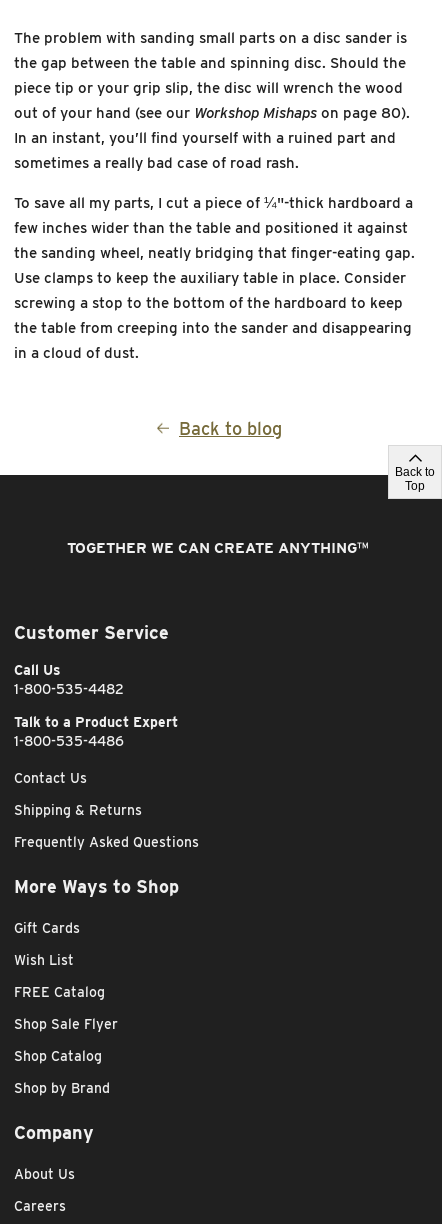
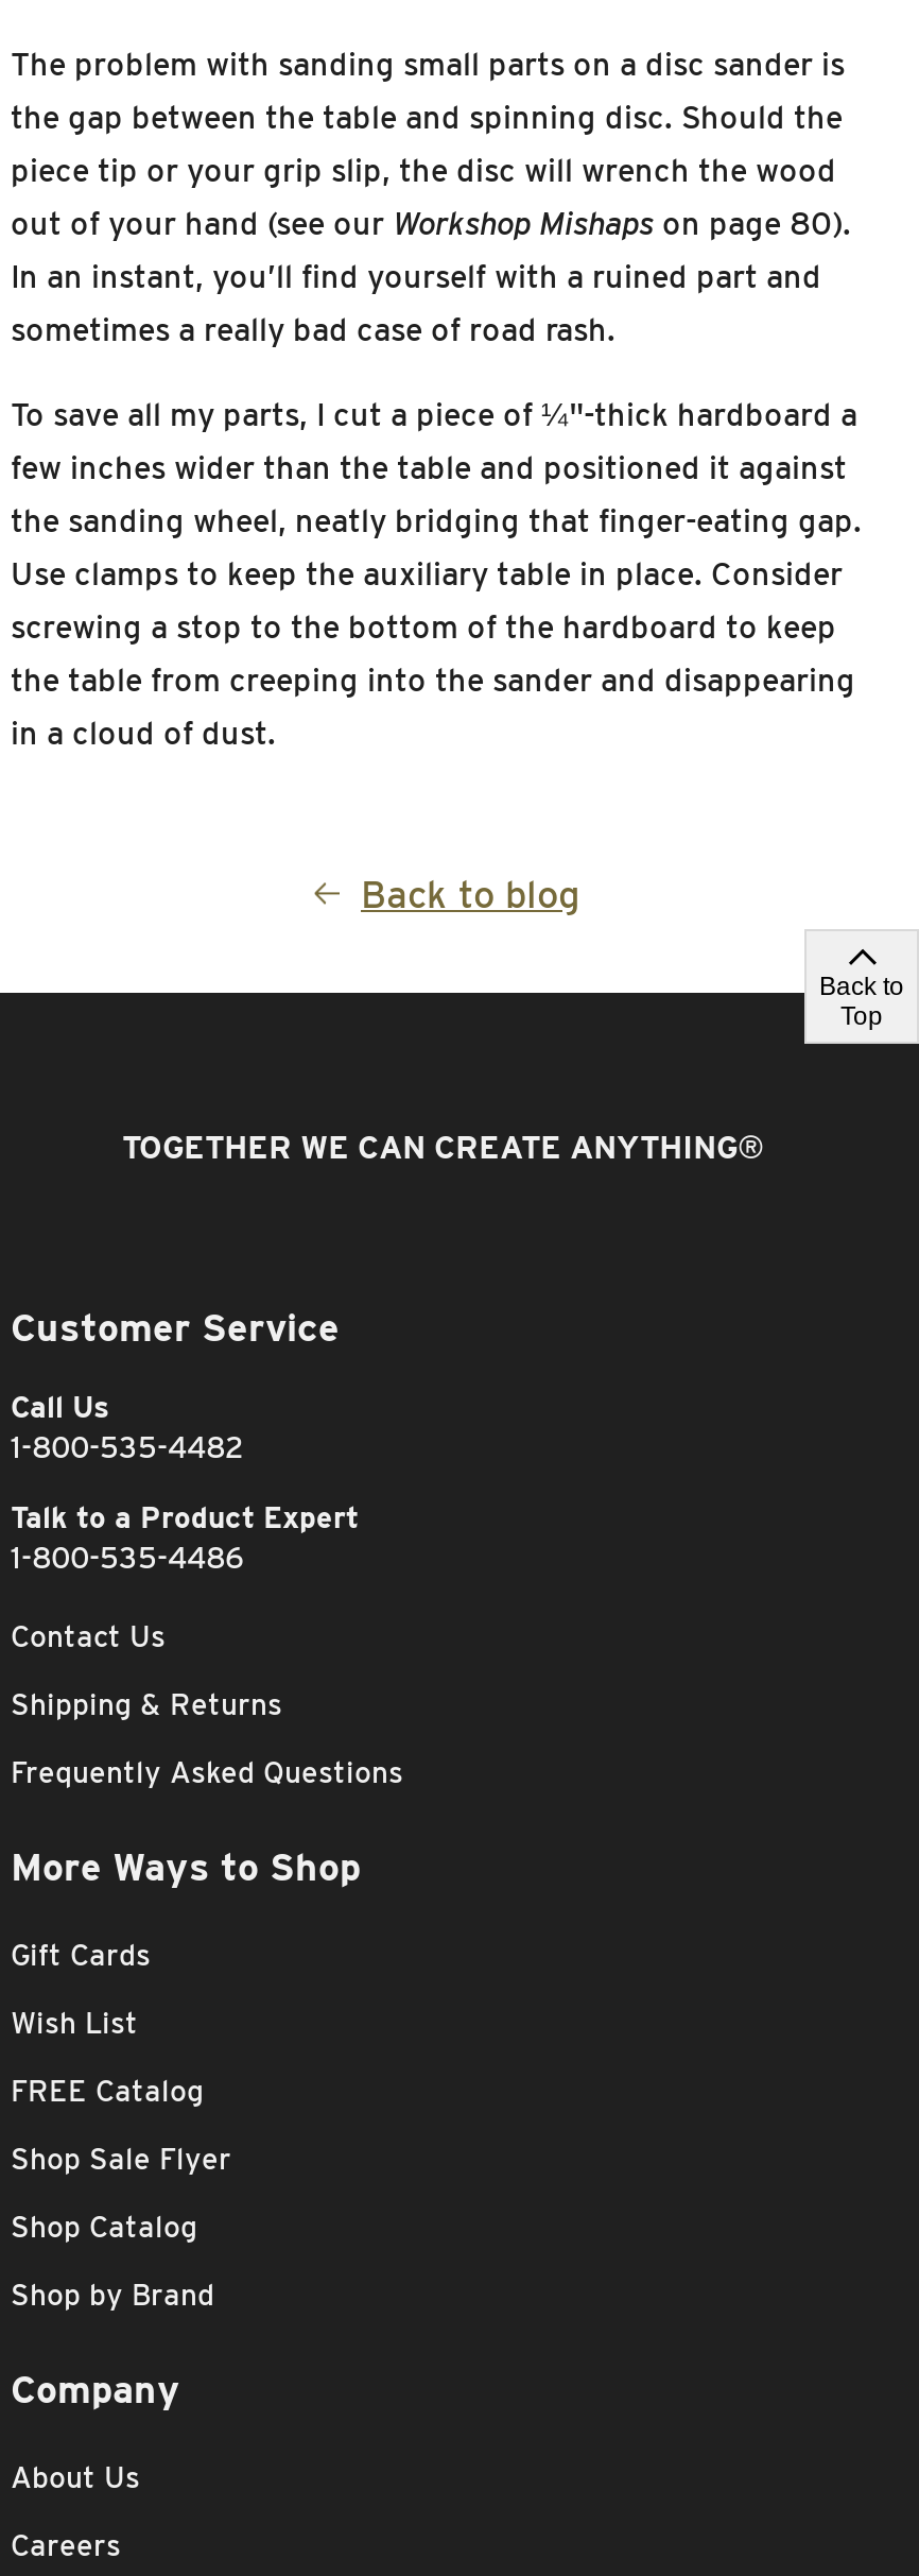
[67,539,369,557] TOGETHER WE CAN CREATE ANYTHING™ -> [122,1129,765,1167] TOGETHER WE CAN CREATE ANYTHING®

